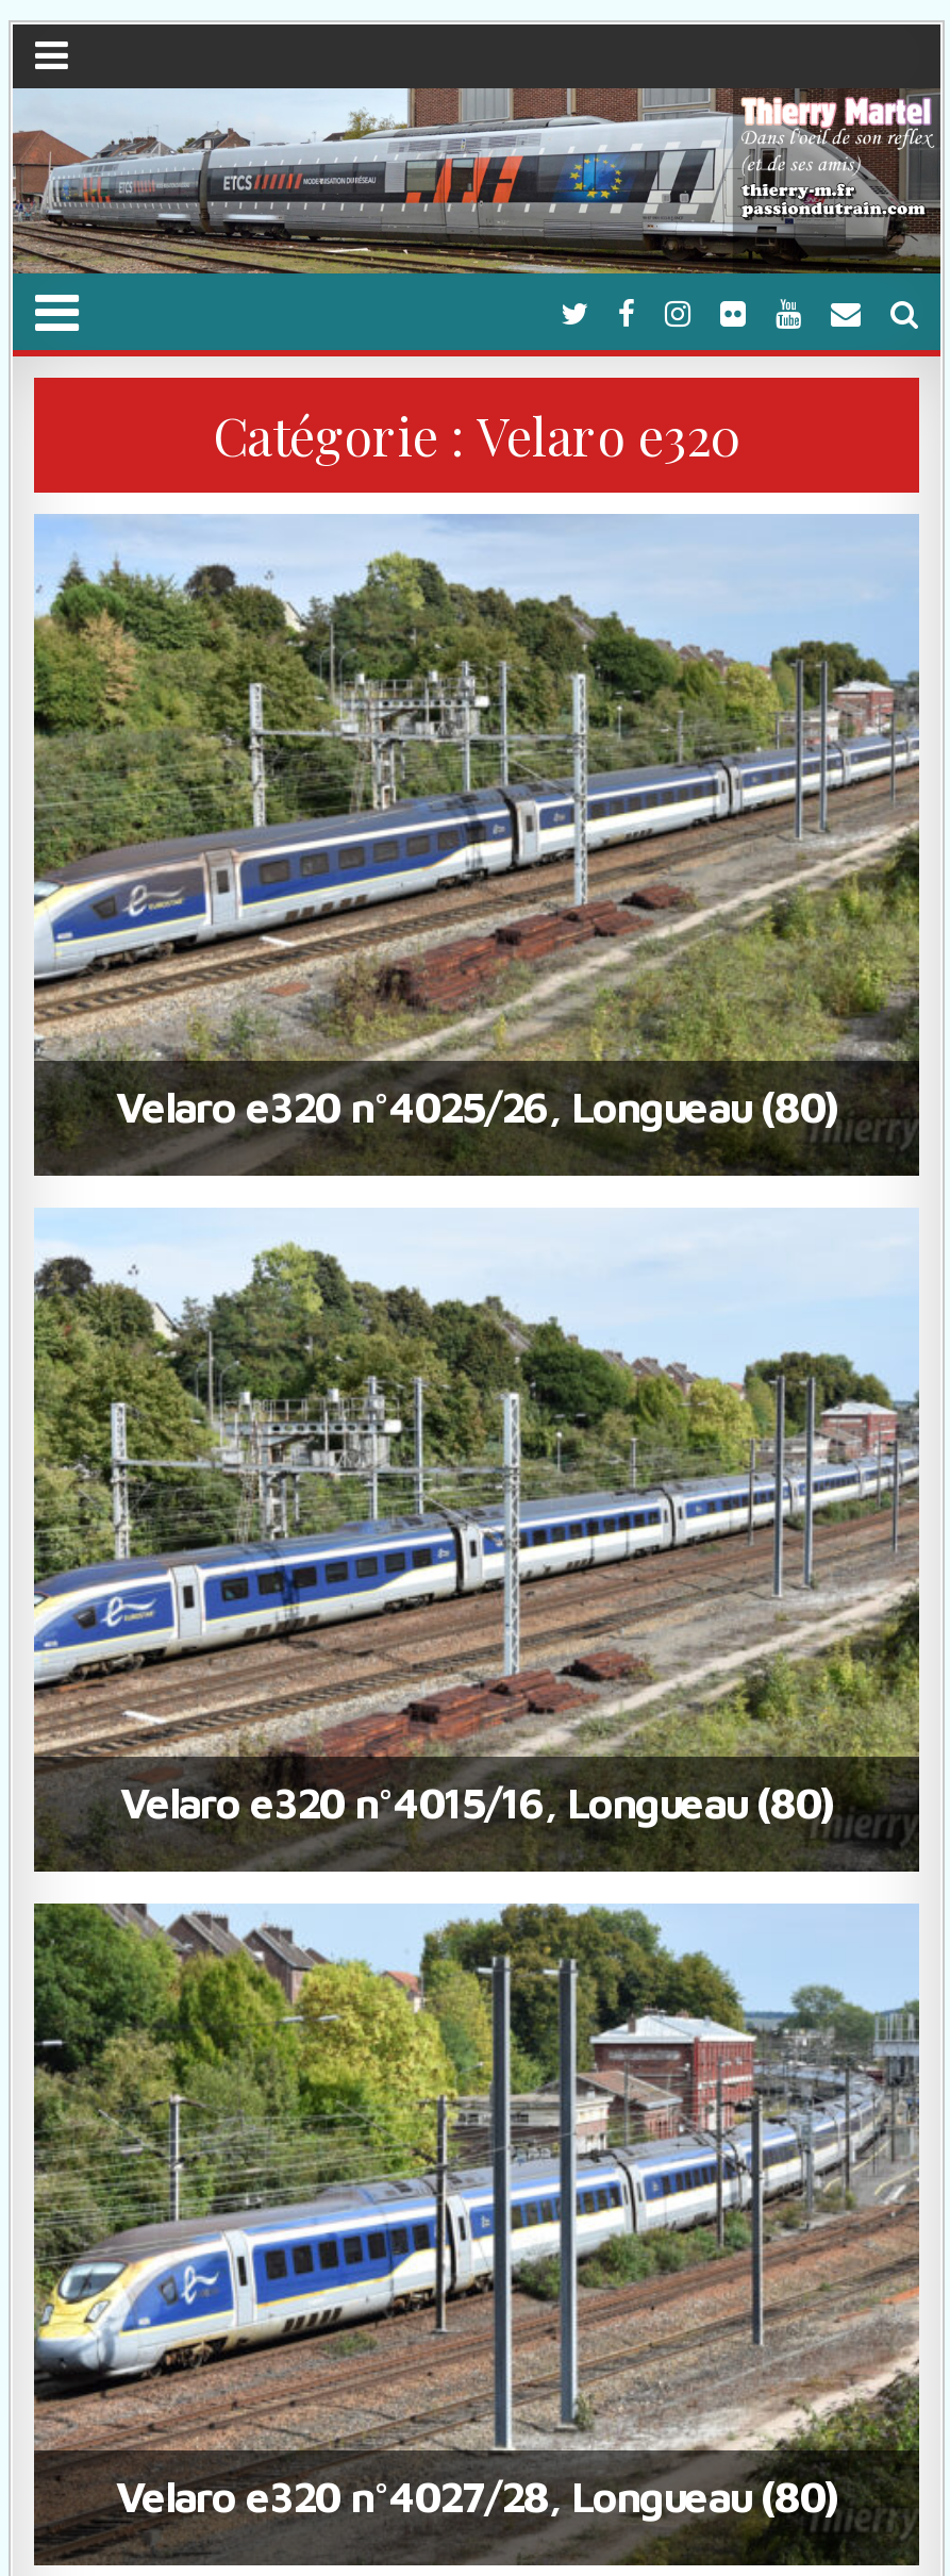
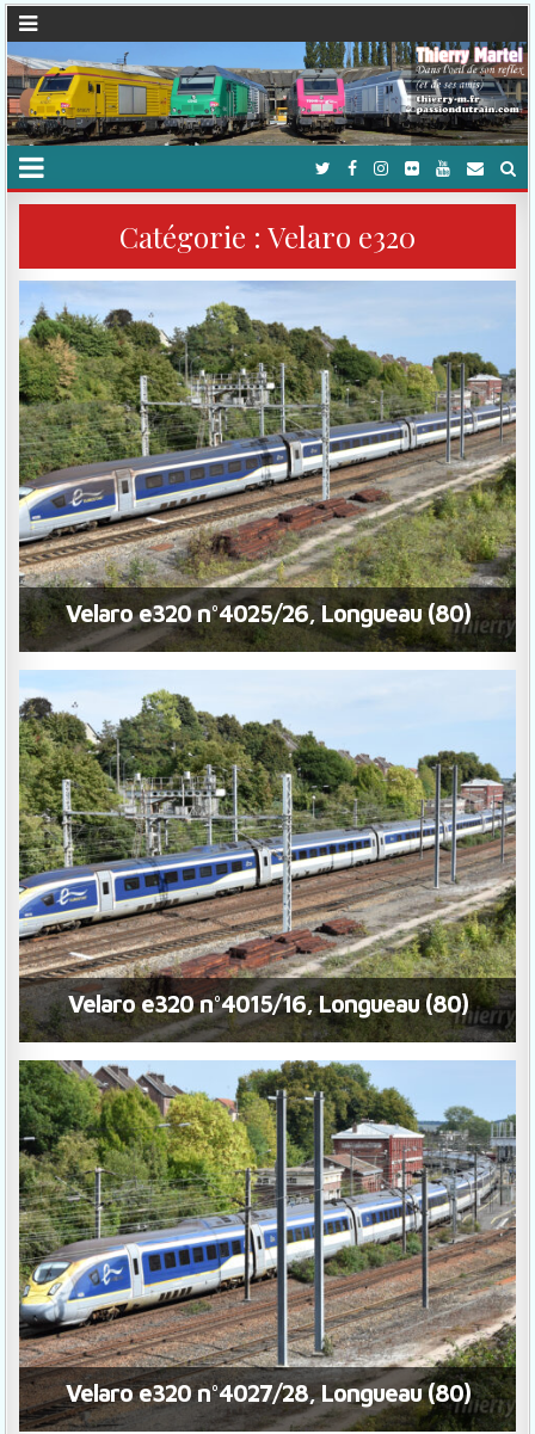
[13,86,940,276] [image] -> [6,41,528,147] [image]

